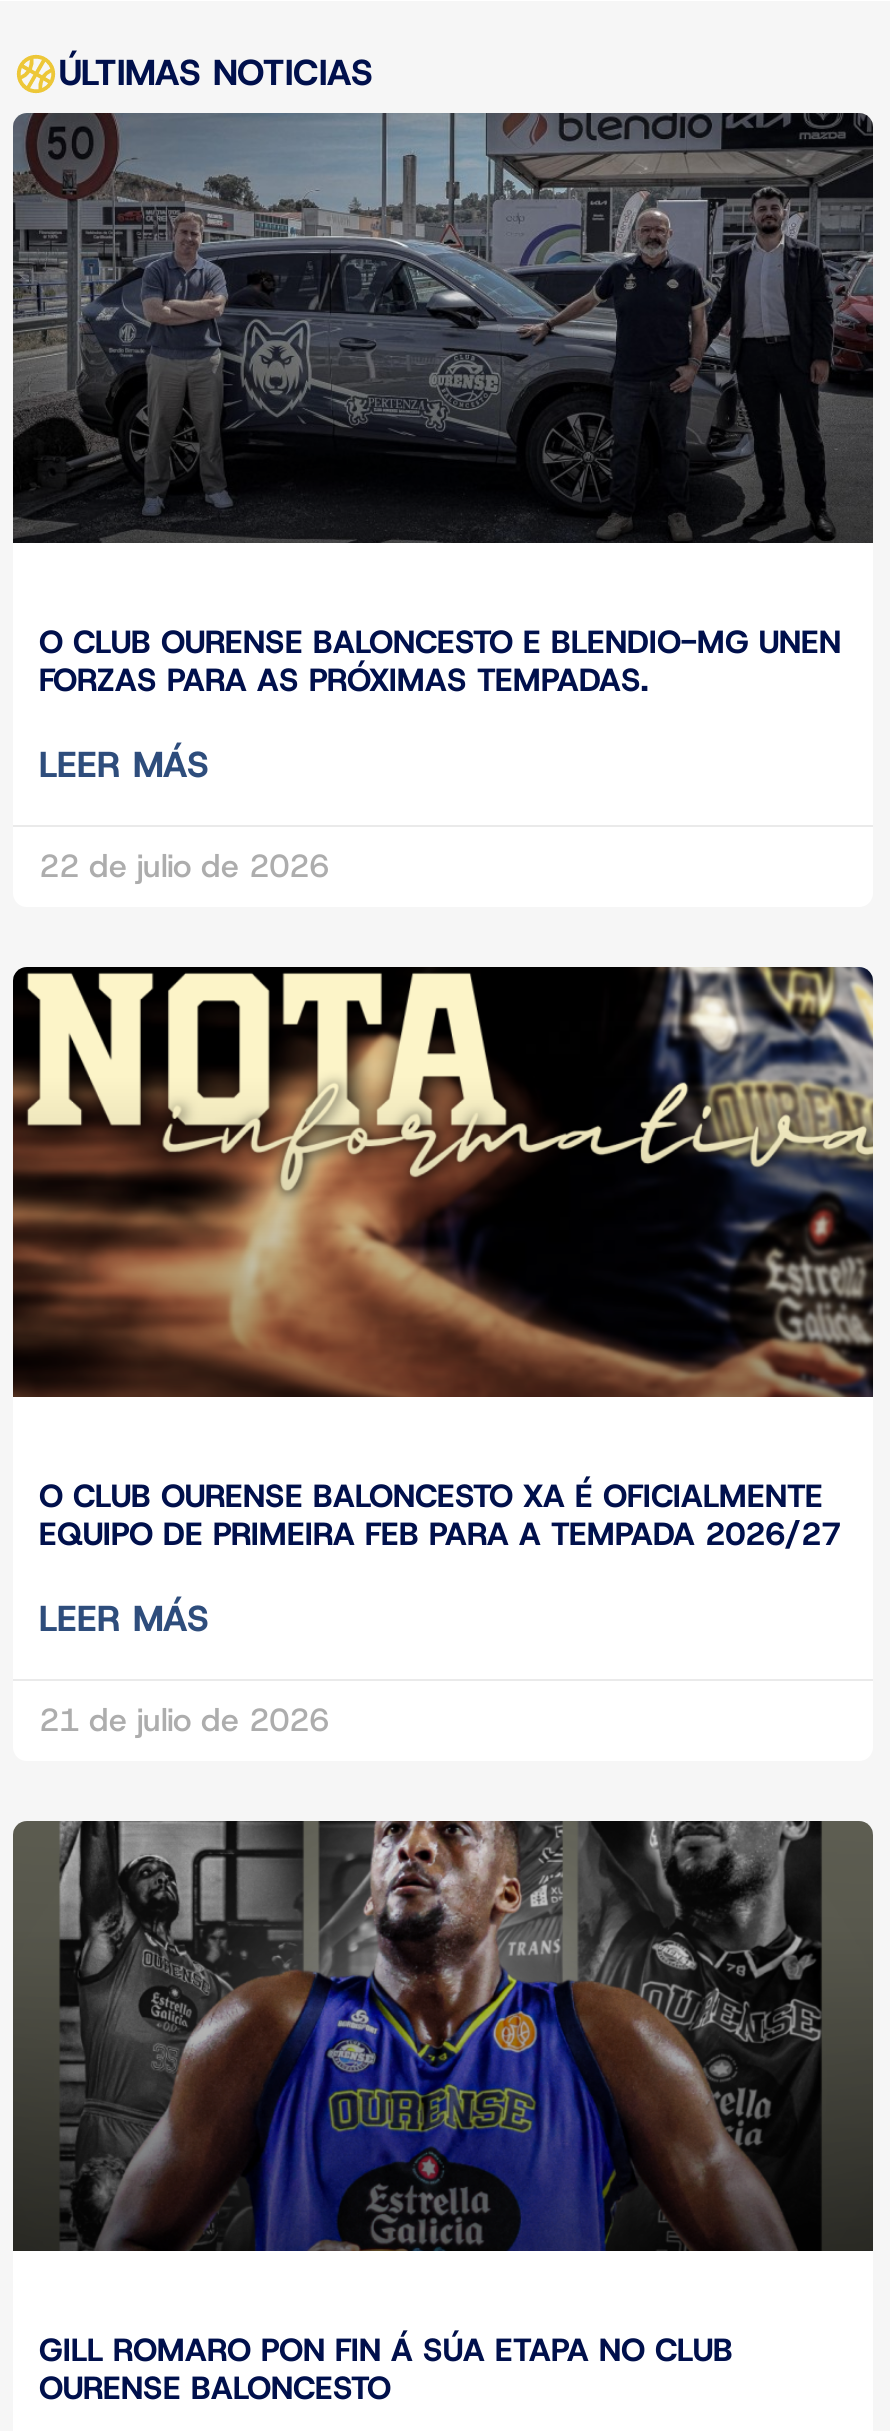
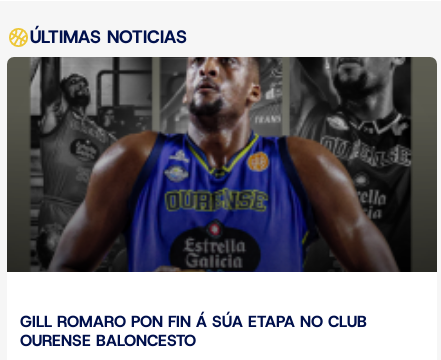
[13,112,873,887] [image] | O CLUB OURENSE BALONCESTO E BLENDIO-MG UNEN | FORZAS PARA AS PRÓXIMAS TEMPADAS. | LEER MÁS | 22 de julio de 2026 -> none
[11,964,875,1742] [image] | O CLUB OURENSE BALONCESTO XA É OFICIALMENTE | EQUIPO DE PRIMEIRA FEB PARA A TEMPADA 2026/27 | LEER MÁS | 21 de julio de 2026 -> none

